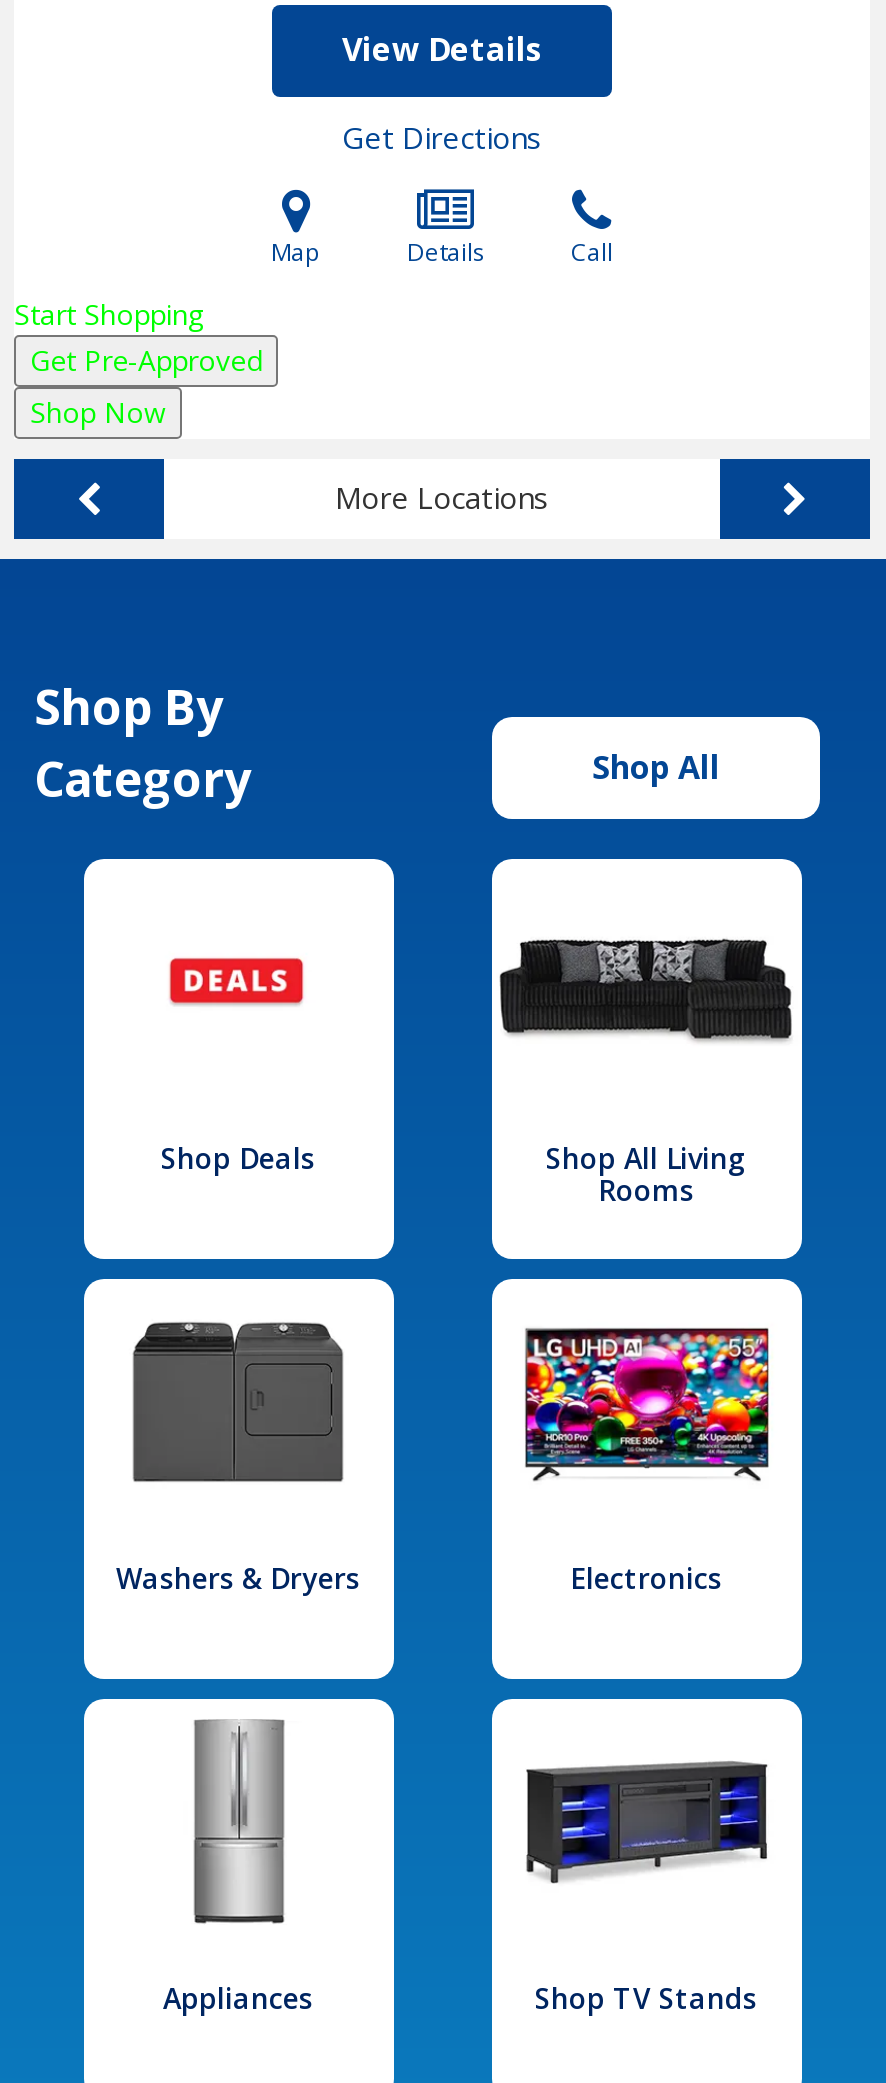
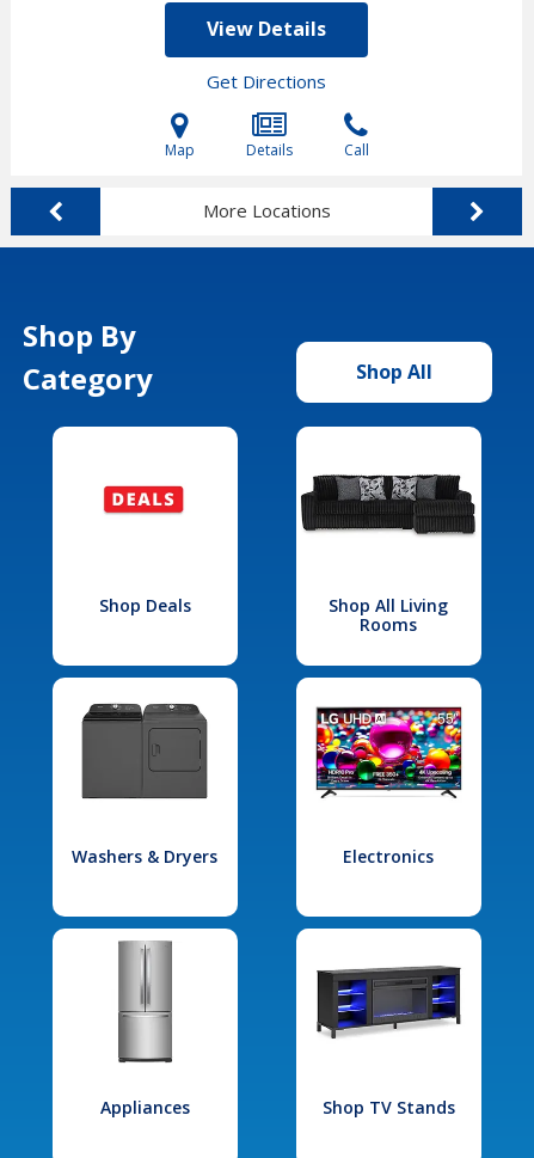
[14,295,262,431] Start Shopping | Get Pre-Approved | Shop Now -> none

